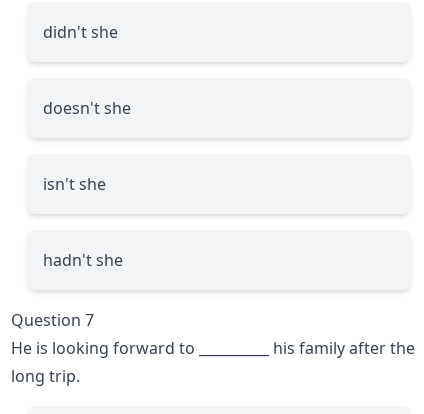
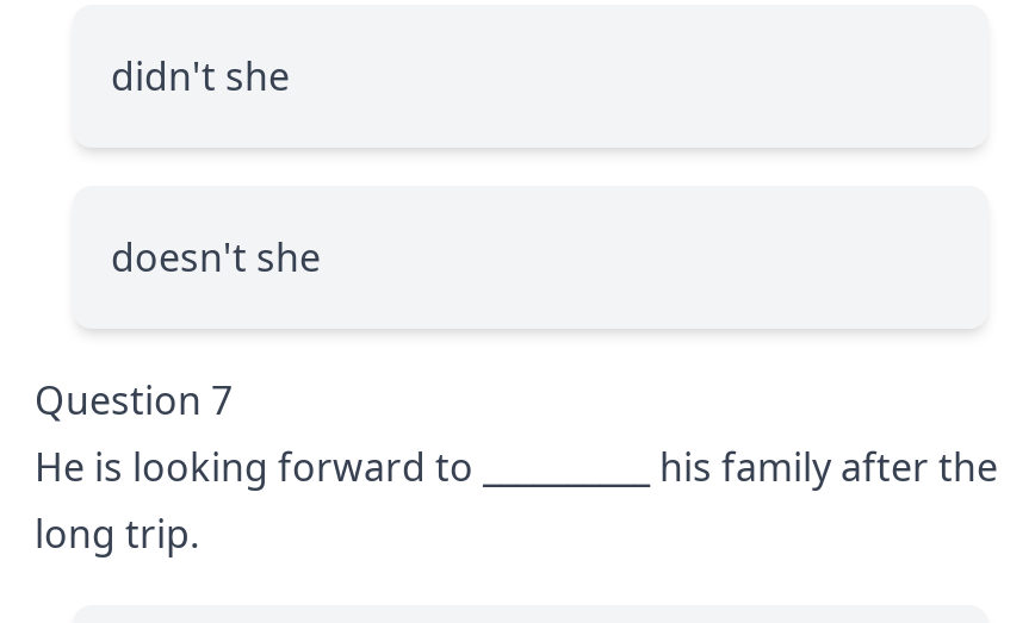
[43,173,123,271] isn't she | hadn't she -> none

